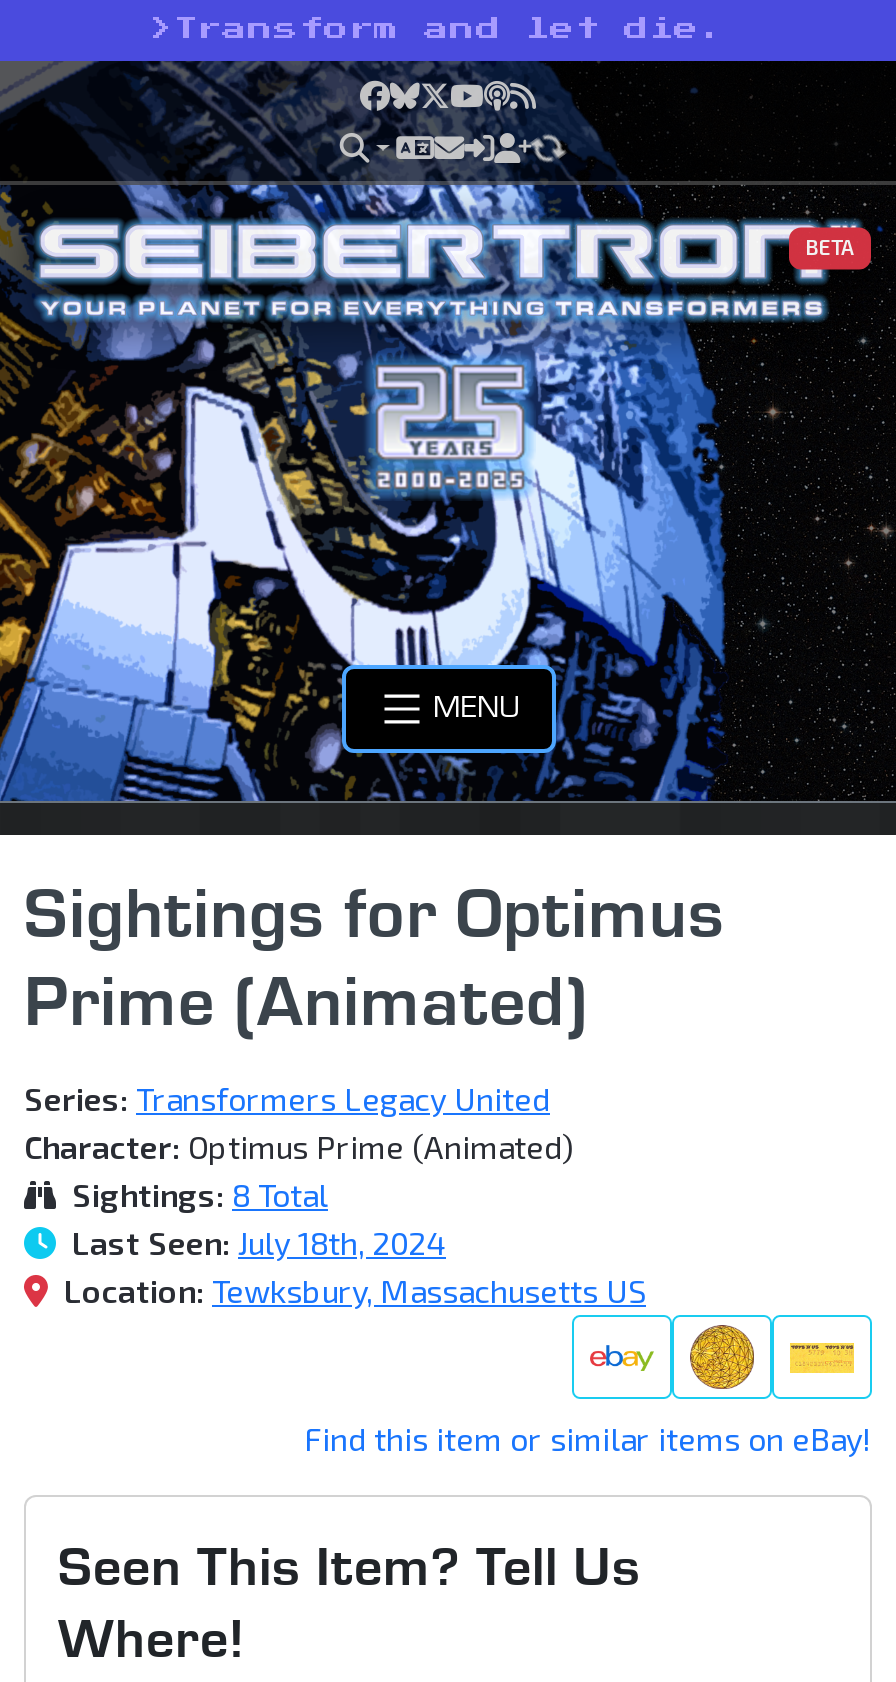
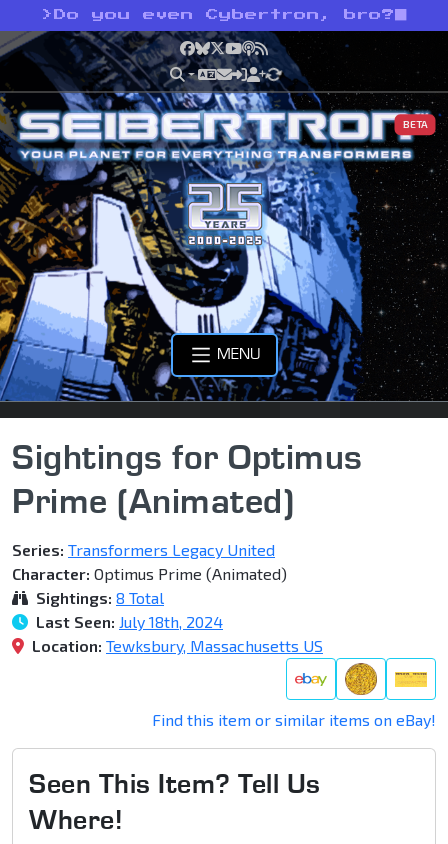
[150,17,724,41] > Transform and let die. -> [42,9,395,21] > Do you even Cybertron, bro?

